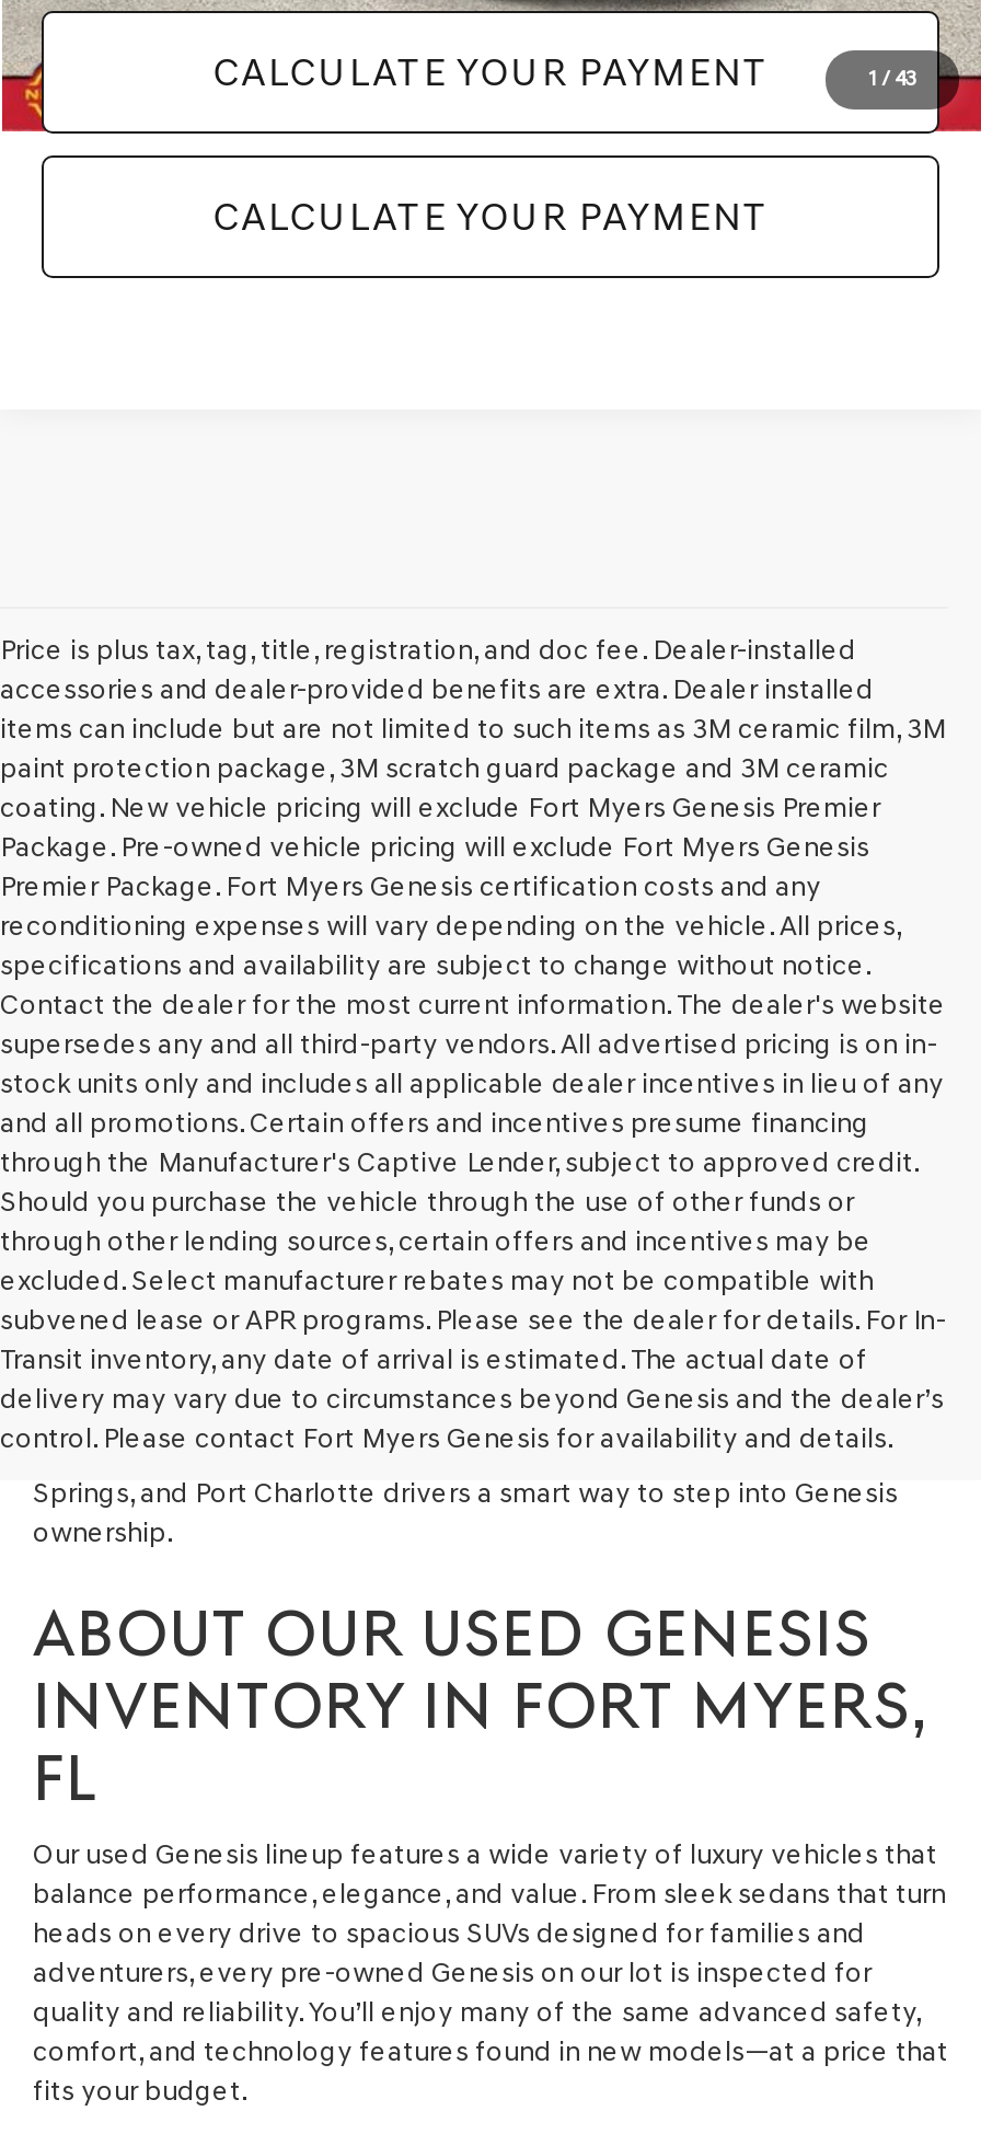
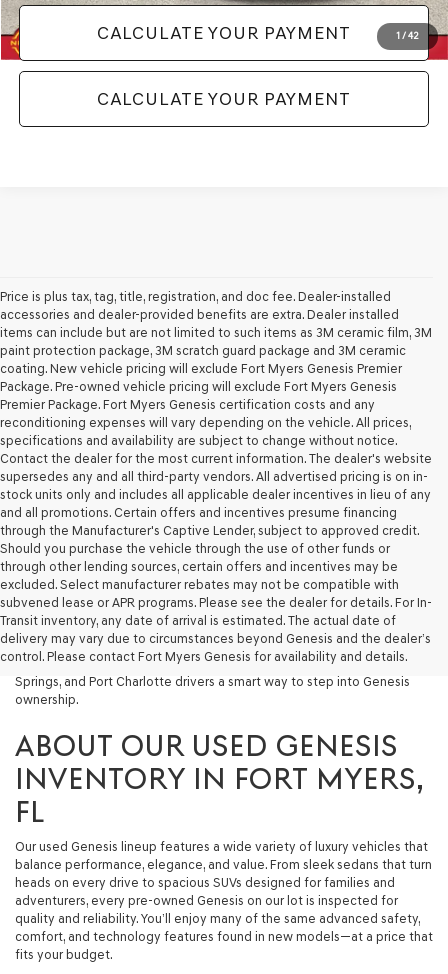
[868,65,916,91] 1 / 43 -> [396,30,419,42] 1 / 42

